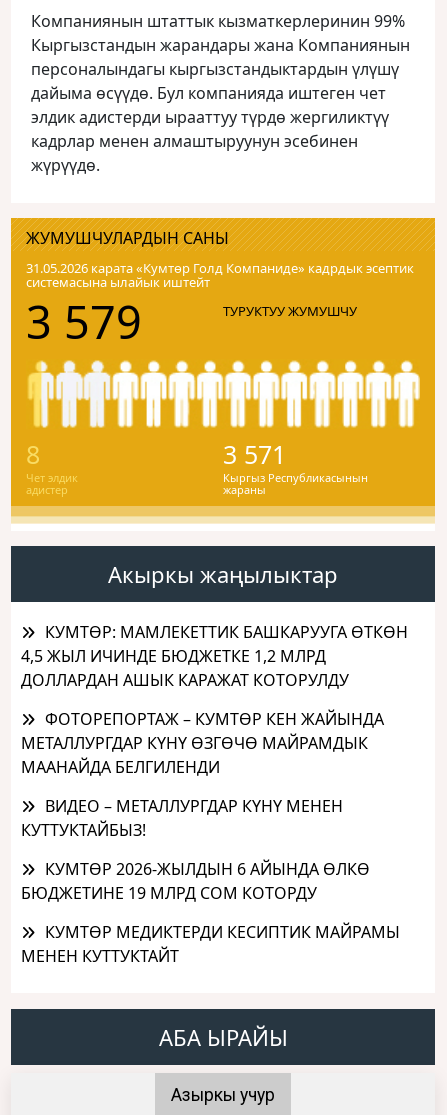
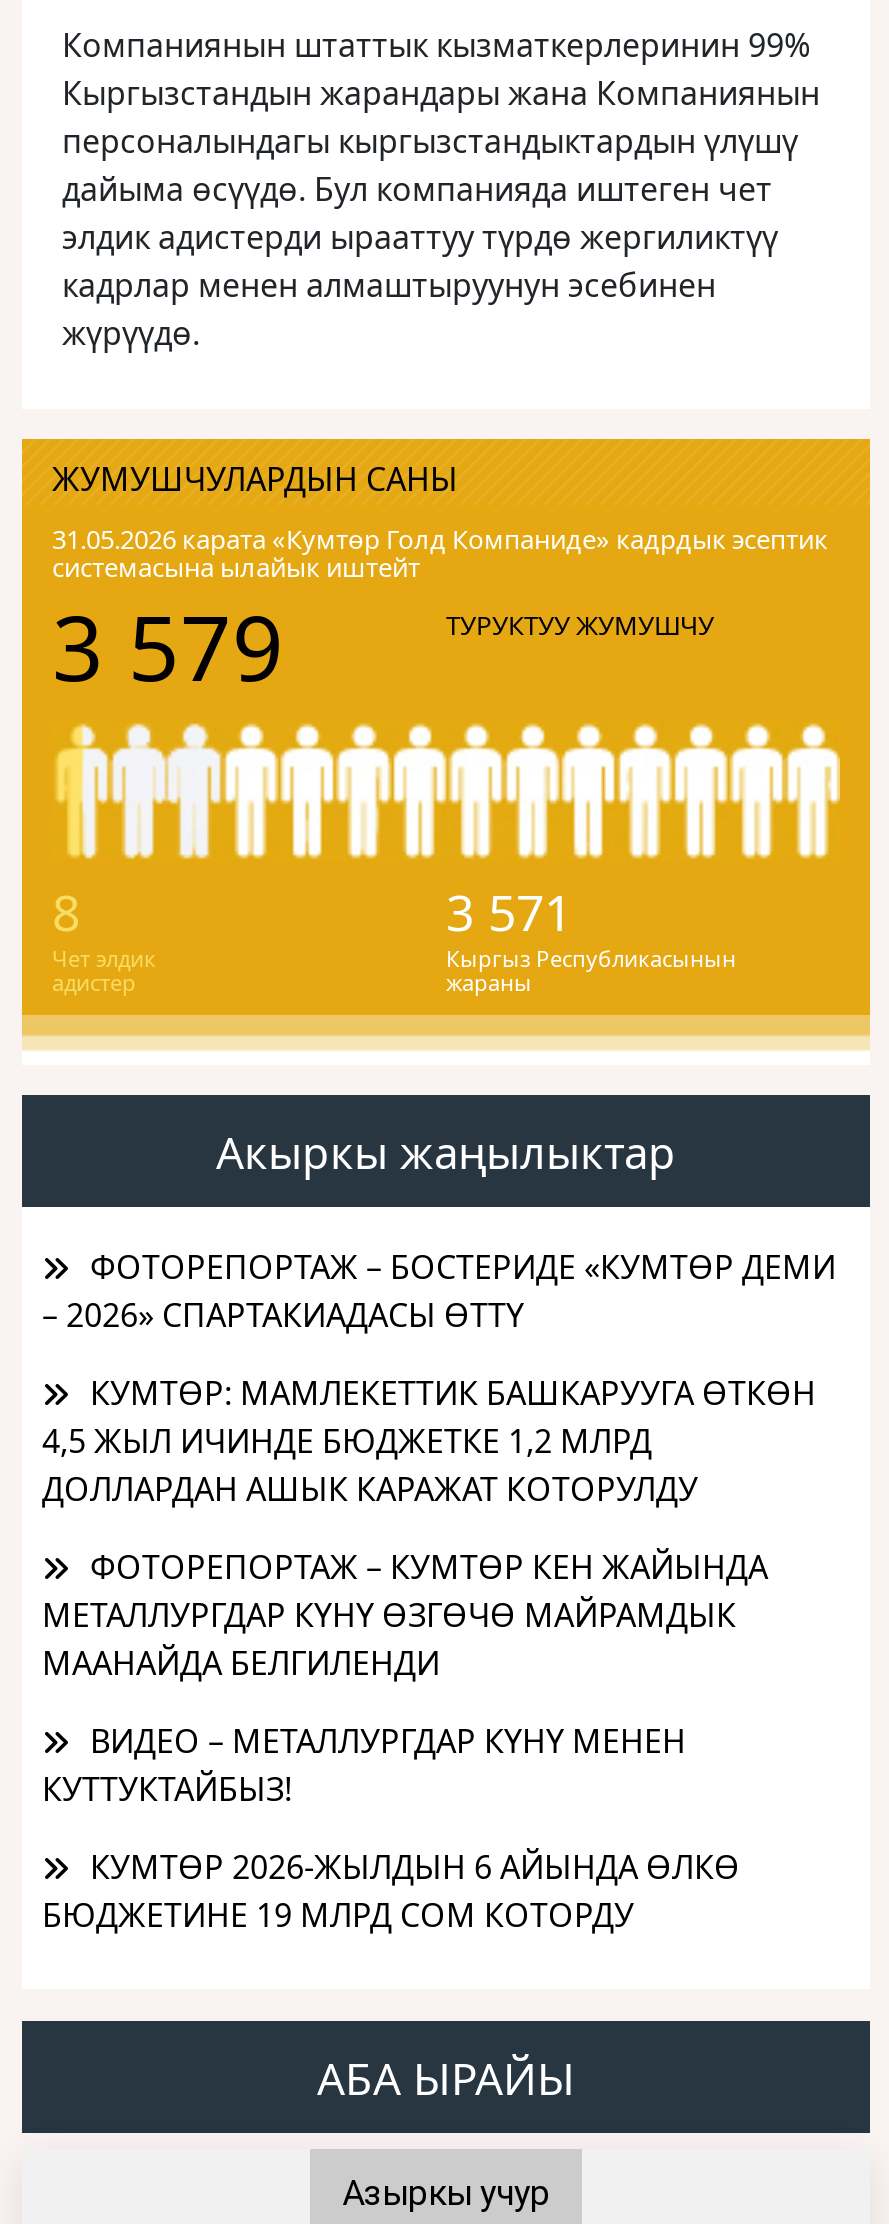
none -> [42,1244,836,1336] ФОТОРЕПОРТАЖ – БОСТЕРИДЕ «КУМТӨР ДЕМИ | – 2026» СПАРТАКИАДАСЫ ӨТТҮ
moved [21,621,408,904] -> [42,1370,816,1936]: КУМТӨР: МАМЛЕКЕТТИК БАШКАРУУГА ӨТКӨН | 4,5 ЖЫЛ ИЧИНДЕ БЮДЖЕТКЕ 1,2 МЛРД | ДОЛЛАРДАН АШЫК КАРАЖАТ КОТОРУЛДУ | ... | КУМТӨР 2026-ЖЫЛДЫН 6 АЙЫНДА ӨЛКӨ | БЮДЖЕТИНЕ 19 МЛРД СОМ КОТОРДУ
[21,921,400,967] КУМТӨР МЕДИКТЕРДИ КЕСИПТИК МАЙРАМЫ | МЕНЕН КУТТУКТАЙТ -> none

